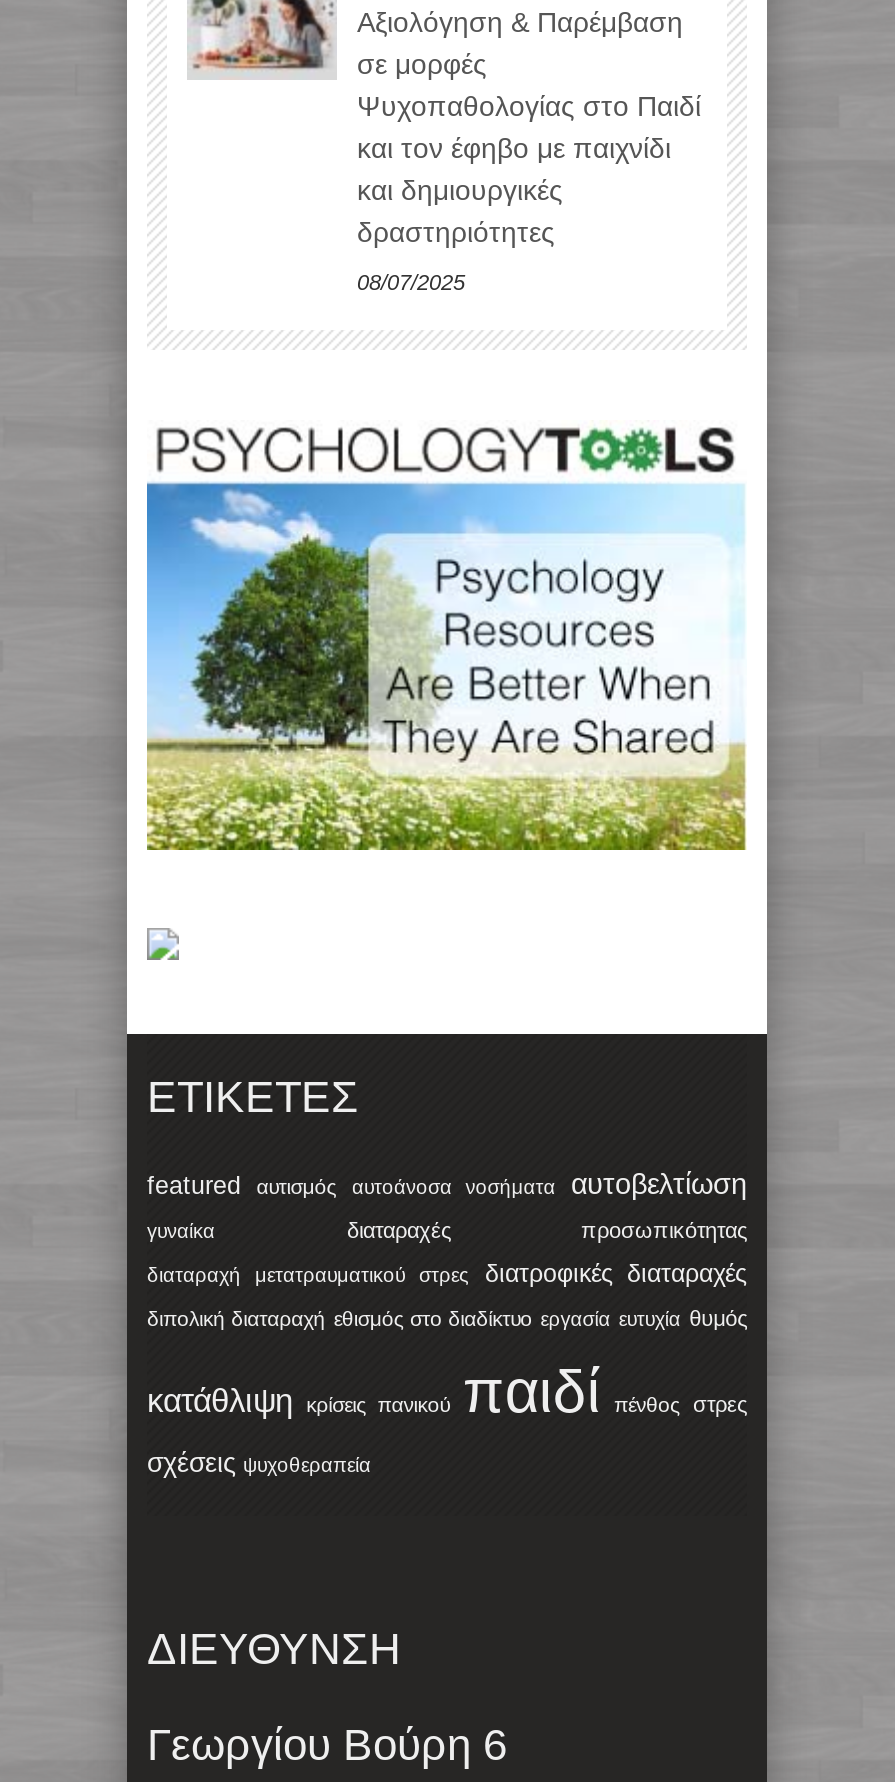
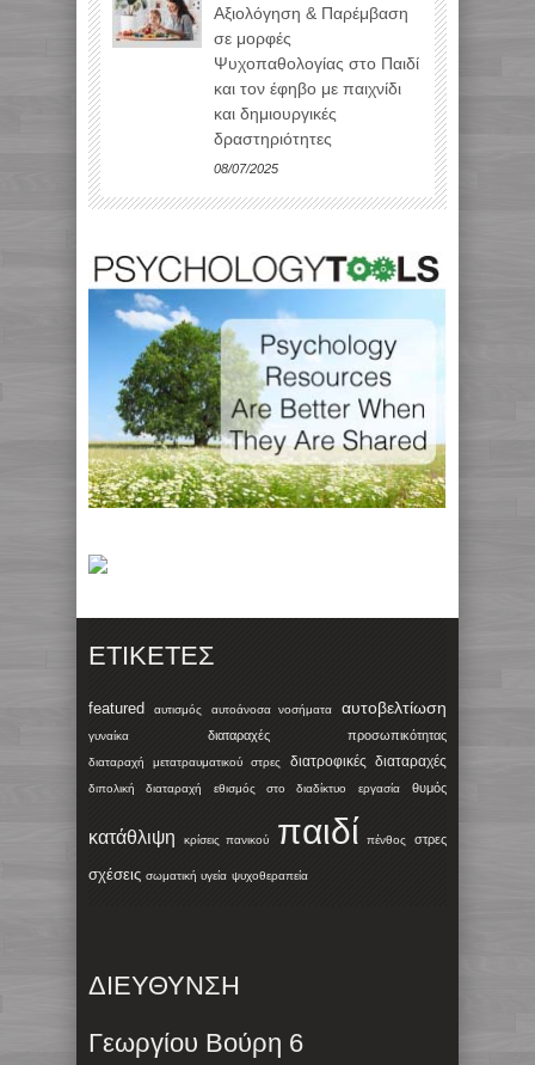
[147,1307,747,1331] διπολική διαταραχή εθισμός στο διαδίκτυο εργασία ευτυχία θυμός -> [88,781,447,795] διπολική διαταραχή | εθισμός στο διαδίκτυο | εργασία | θυμός
[147,1449,371,1479] σχέσεις ψυχοθεραπεία -> [88,866,308,884] σχέσεις σωματική υγεία ψυχοθεραπεία

